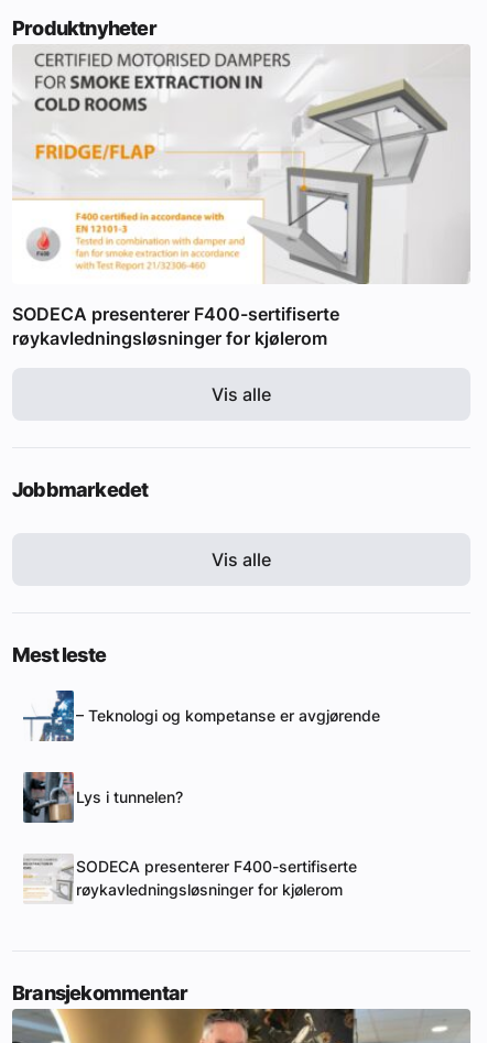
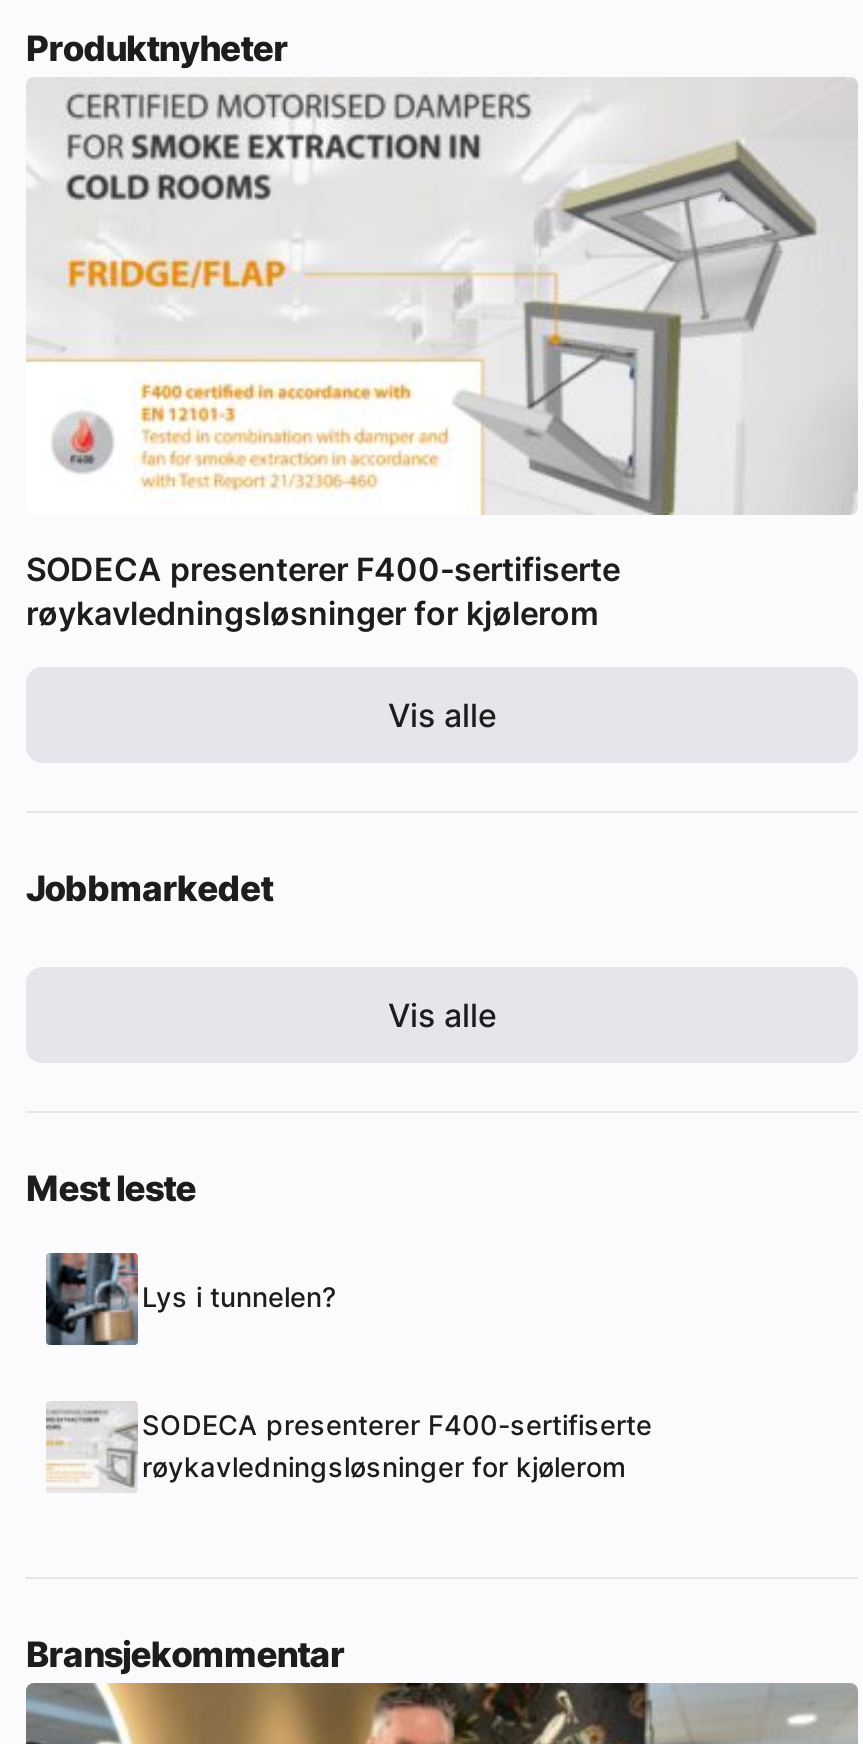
[23,689,380,741] [image] | – Teknologi og kompetanse er avgjørende -> none

